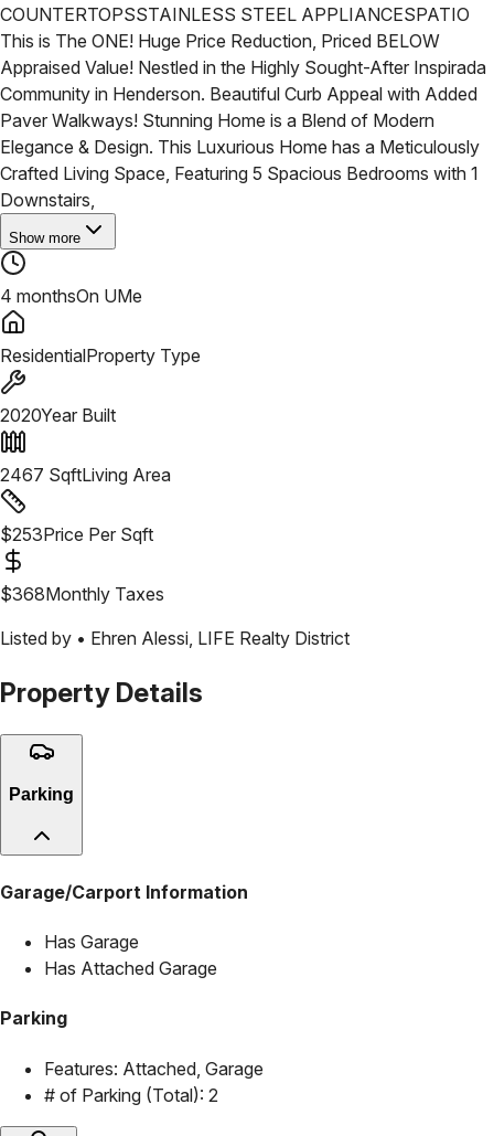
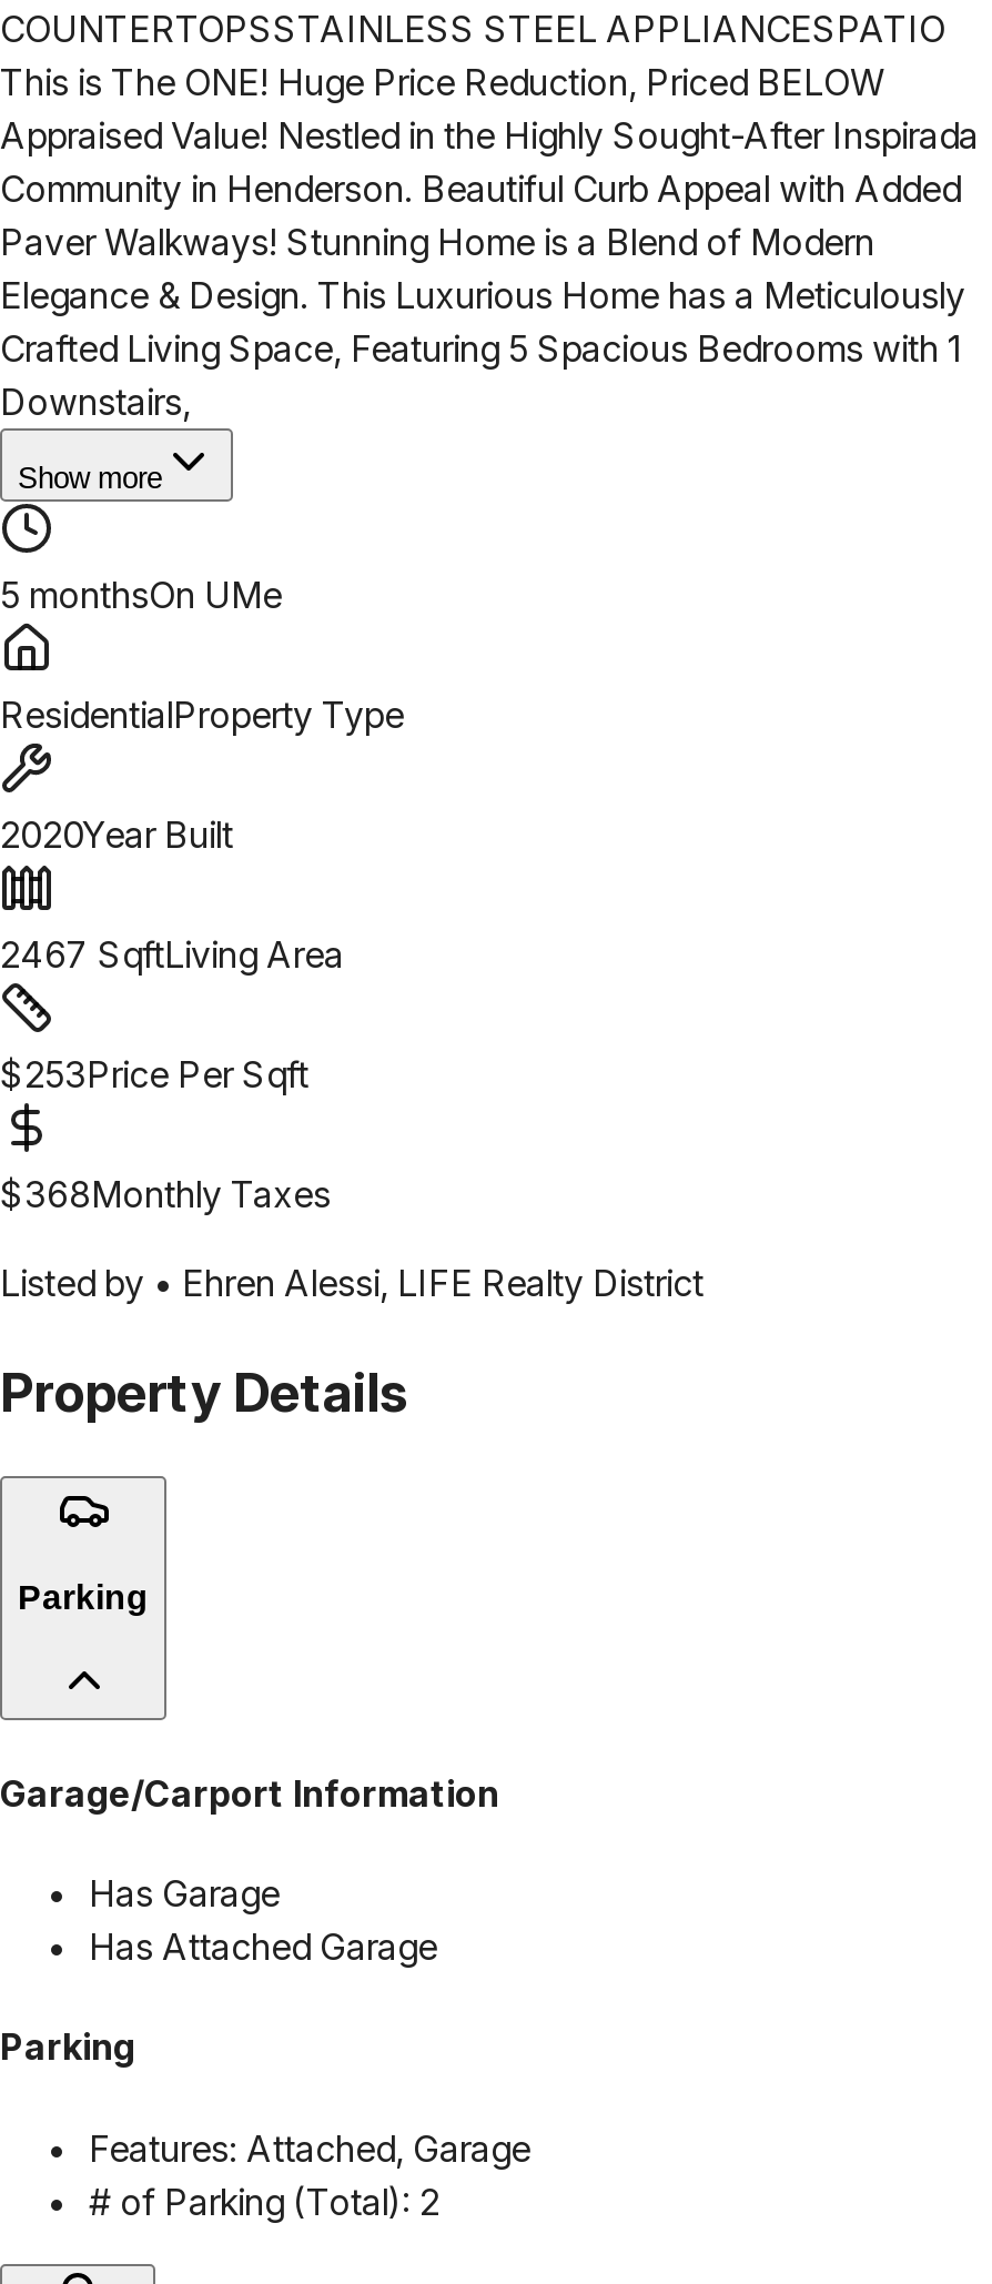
[0,284,142,307] 4 monthsOn UMe -> [0,572,282,616] 5 monthsOn UMe

